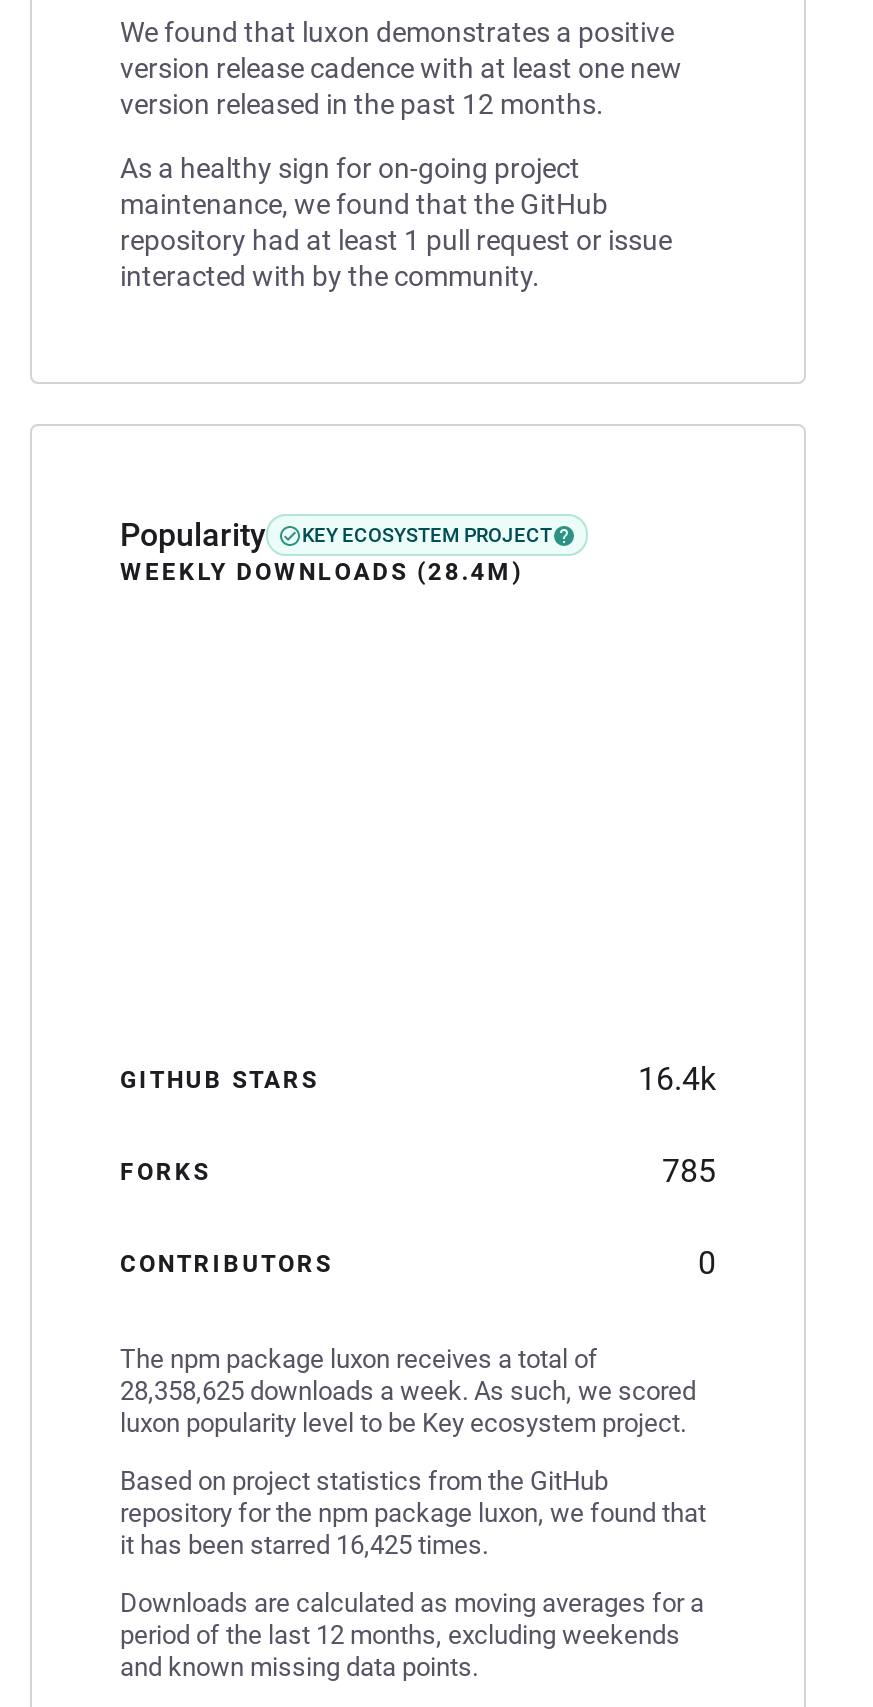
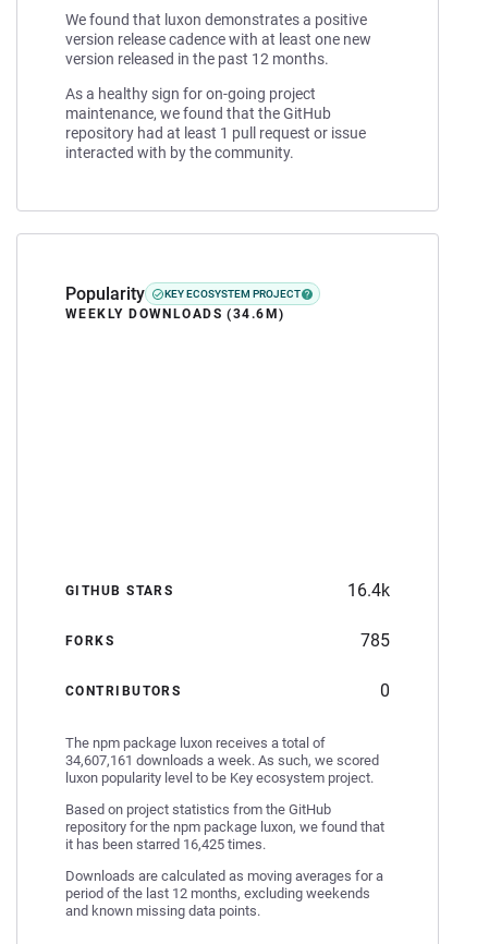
[120,557,523,585] WEEKLY DOWNLOADS (28.4M) -> [65,306,285,321] WEEKLY DOWNLOADS (34.6M)
[120,1375,696,1405] 28,358,625 downloads a week. As such, we scored -> [65,752,379,768] 34,607,161 downloads a week. As such, we scored

